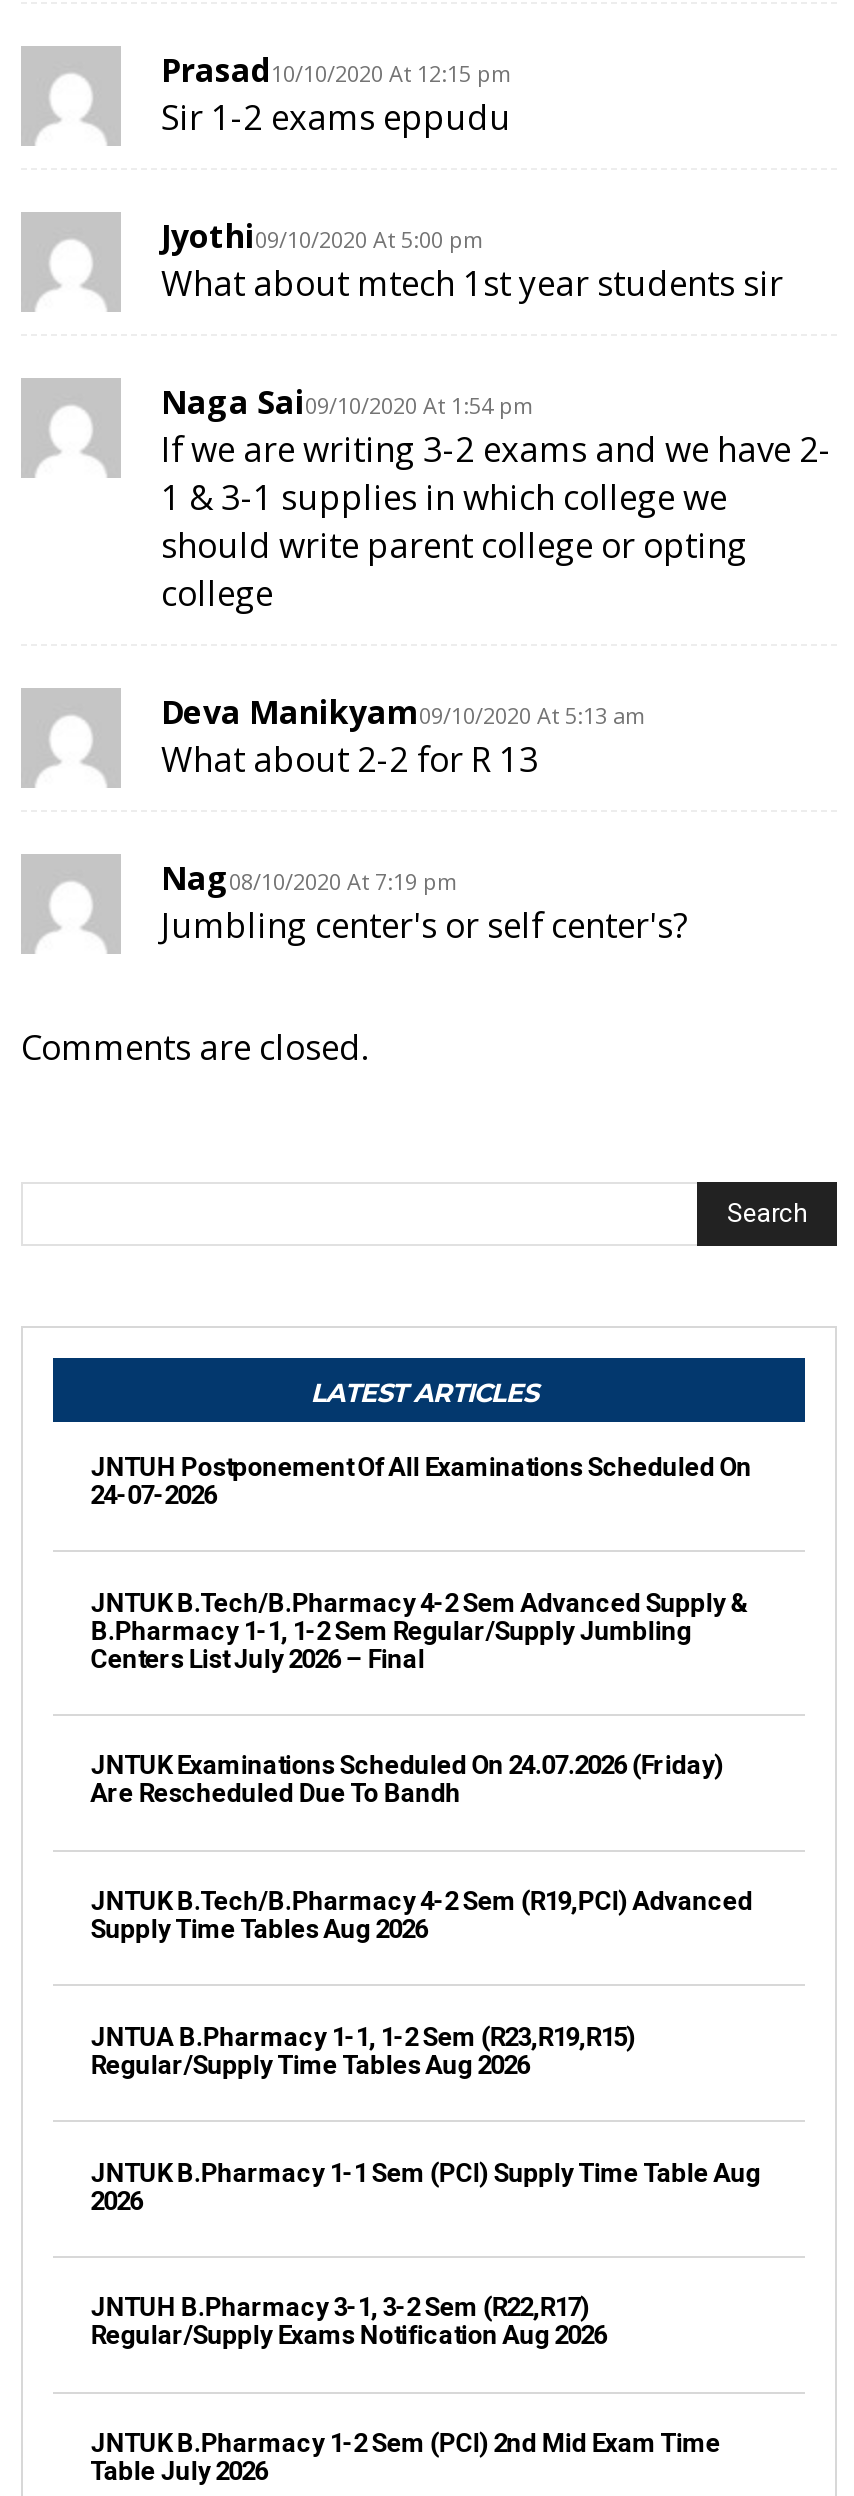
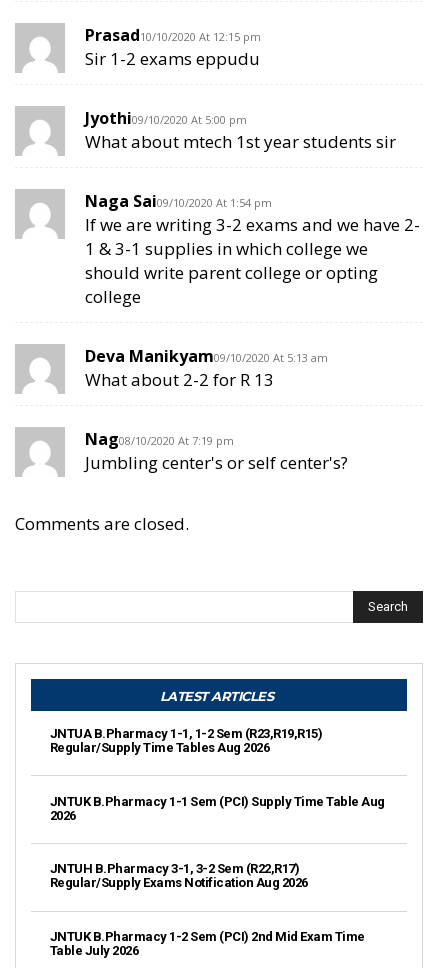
[91,1452,752,1510] JNTUH Postponement Of All Examinations Scheduled On | 24-07-2026 -> none
[91,1587,750,1673] JNTUK B.Tech/B.Pharmacy 4-2 Sem Advanced Supply & | B.Pharmacy 1-1, 1-2 Sem Regular/Supply Jumbling | Centers List July 2026 – Final -> none
[91,1751,724,1809] JNTUK Examinations Scheduled On 24.07.2026 (Friday) | Are Rescheduled Due To Bandh -> none
[91,1886,753,1944] JNTUK B.Tech/B.Pharmacy 4-2 Sem (R19,PCI) Advanced | Supply Time Tables Aug 2026 -> none

